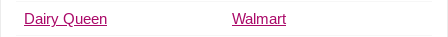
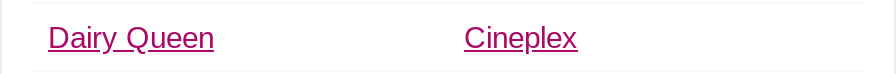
[232,10,286,27] Walmart -> [464,21,578,55] Cineplex

